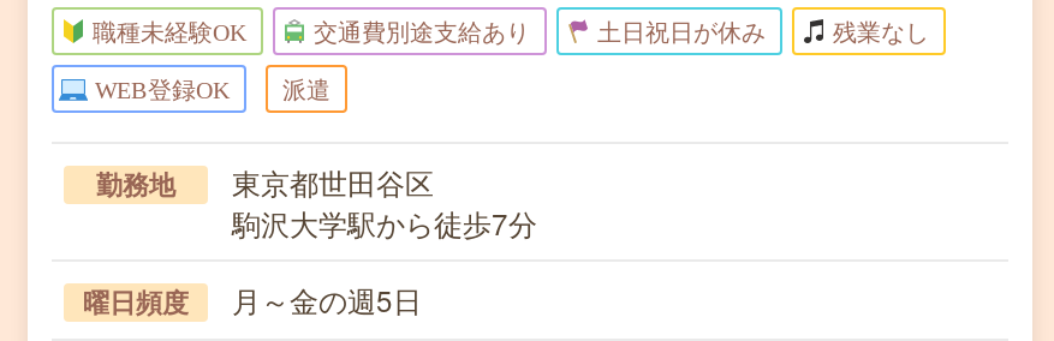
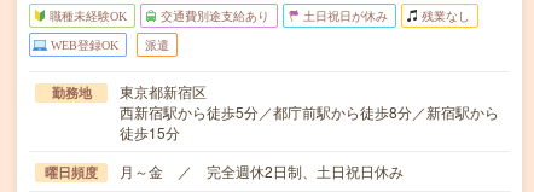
[232,161,537,243] 東京都世田谷区 | 駒沢大学駅から徒歩7分 -> [120,81,499,142] 東京都新宿区 | 西新宿駅から徒歩5分／都庁前駅から徒歩8分／新宿駅から | 徒歩15分
[232,279,422,319] 月～金の週5日 -> [120,161,404,181] 月～金 ／ 完全週休2日制、土日祝日休み

